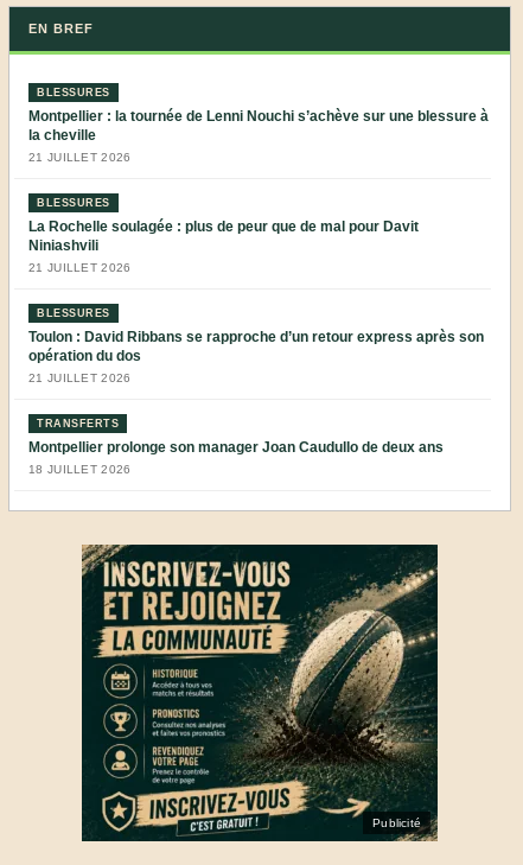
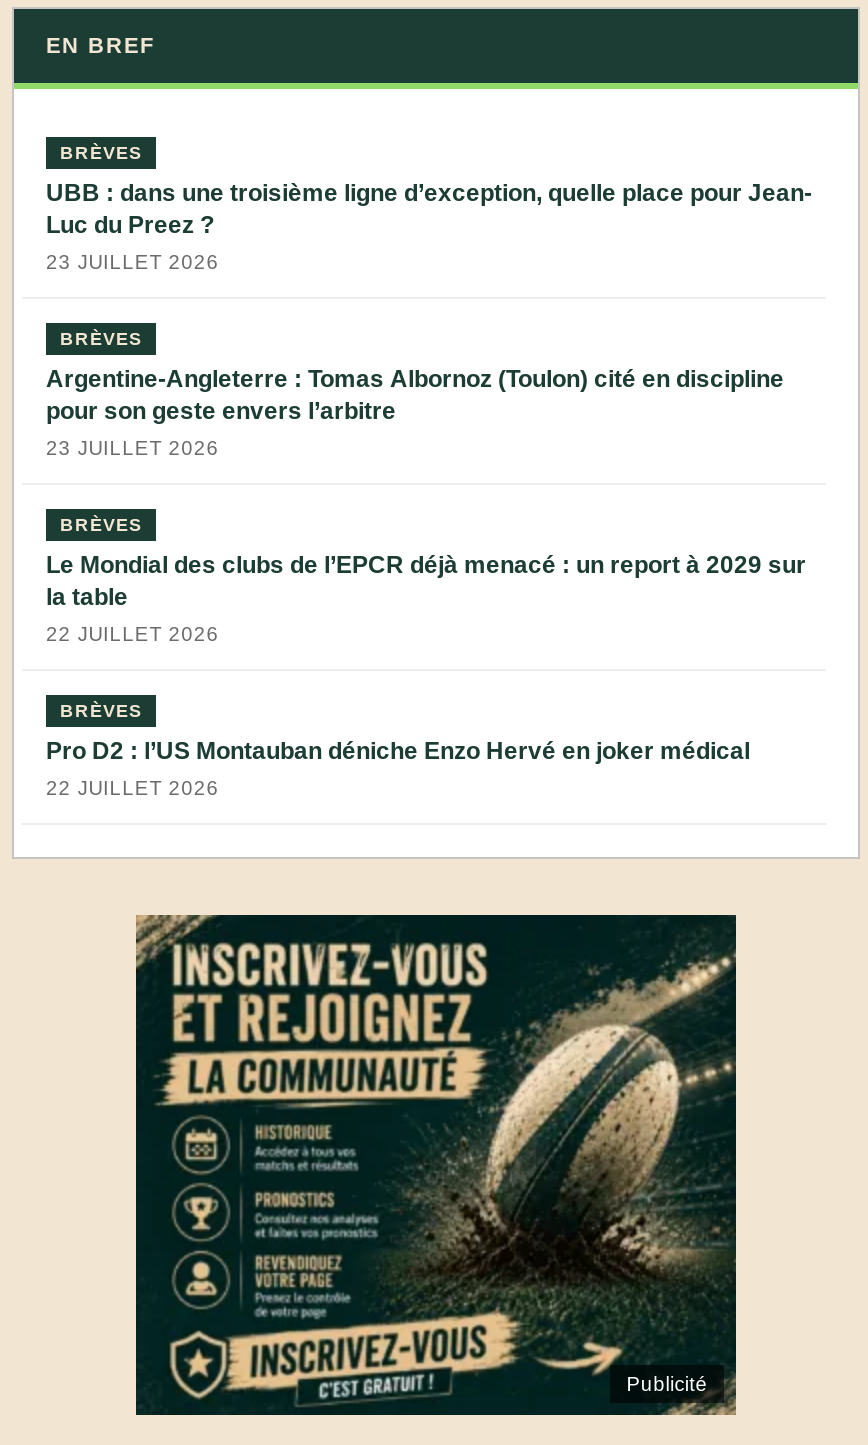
[37,87,110,99] BLESSURES -> [60,143,142,163] BRÈVES
[28,108,489,164] Montpellier : la tournée de Lenni Nouchi s’achève sur une blessure à | la cheville | 21 JUILLET 2026 -> [46,179,812,273] UBB : dans une troisième ligne d’exception, quelle place pour Jean- | Luc du Preez ? | 23 JUILLET 2026
[37,197,110,209] BLESSURES -> [60,329,142,349] BRÈVES
[28,218,419,274] La Rochelle soulagée : plus de peur que de mal pour Davit | Niniashvili | 21 JUILLET 2026 -> [46,365,784,459] Argentine-Angleterre : Tomas Albornoz (Toulon) cité en discipline | pour son geste envers l’arbitre | 23 JUILLET 2026
[37,307,110,319] BLESSURES -> [60,515,142,535] BRÈVES
[28,329,484,385] Toulon : David Ribbans se rapproche d’un retour express après son | opération du dos | 21 JUILLET 2026 -> [46,551,806,645] Le Mondial des clubs de l’EPCR déjà menacé : un report à 2029 sur | la table | 22 JUILLET 2026
[37,418,119,430] TRANSFERTS -> [60,701,142,721] BRÈVES
[28,439,444,476] Montpellier prolonge son manager Joan Caudullo de deux ans | 18 JUILLET 2026 -> [46,737,750,799] Pro D2 : l’US Montauban déniche Enzo Hervé en joker médical | 22 JUILLET 2026

